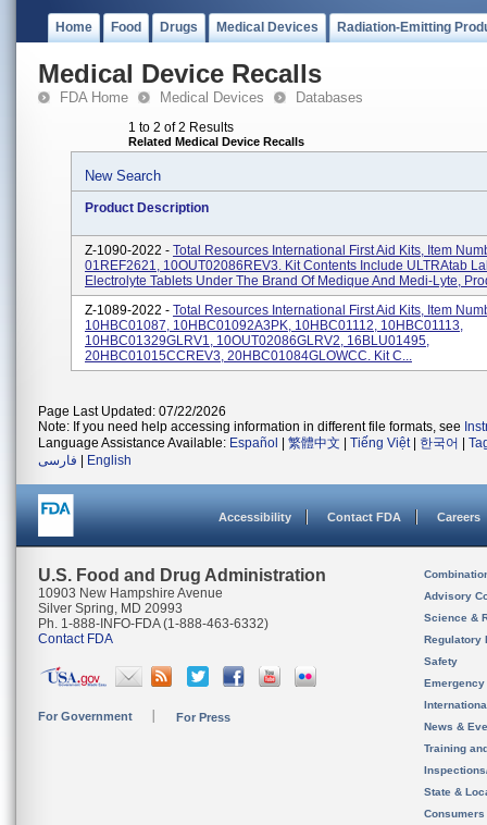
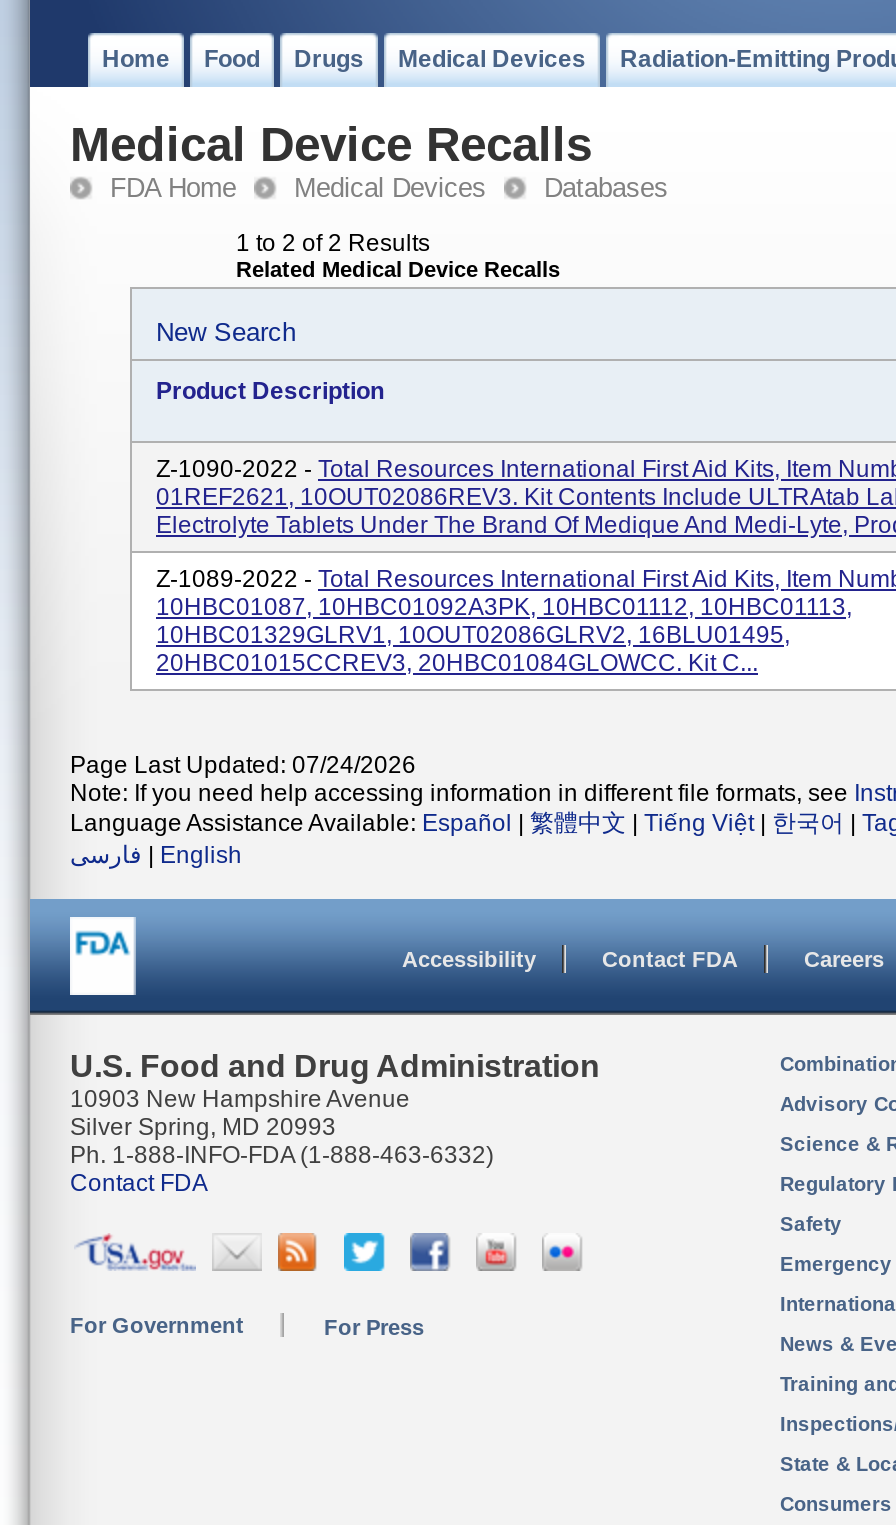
[38,404,226,419] Page Last Updated: 07/22/2026 -> [70,751,416,779] Page Last Updated: 07/24/2026

